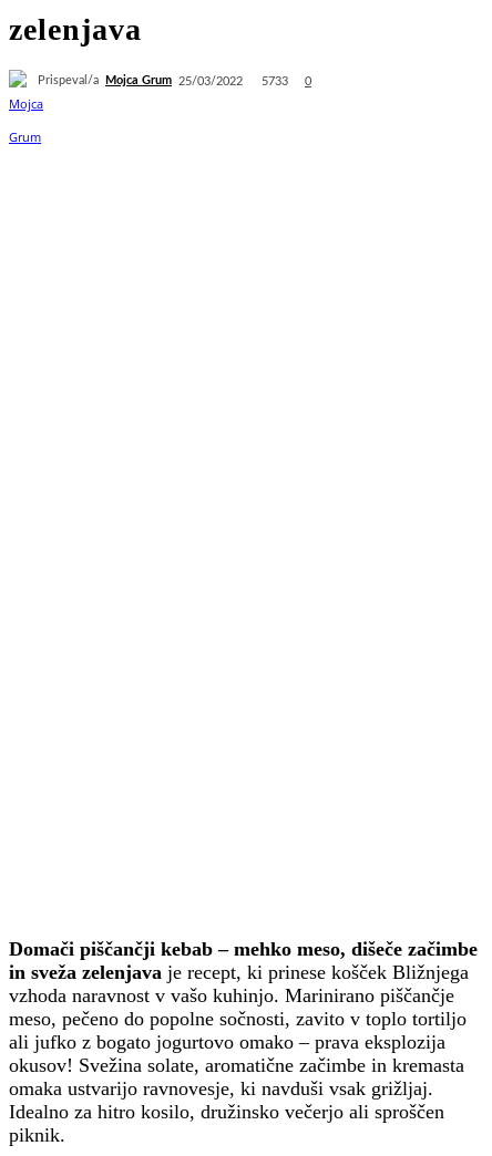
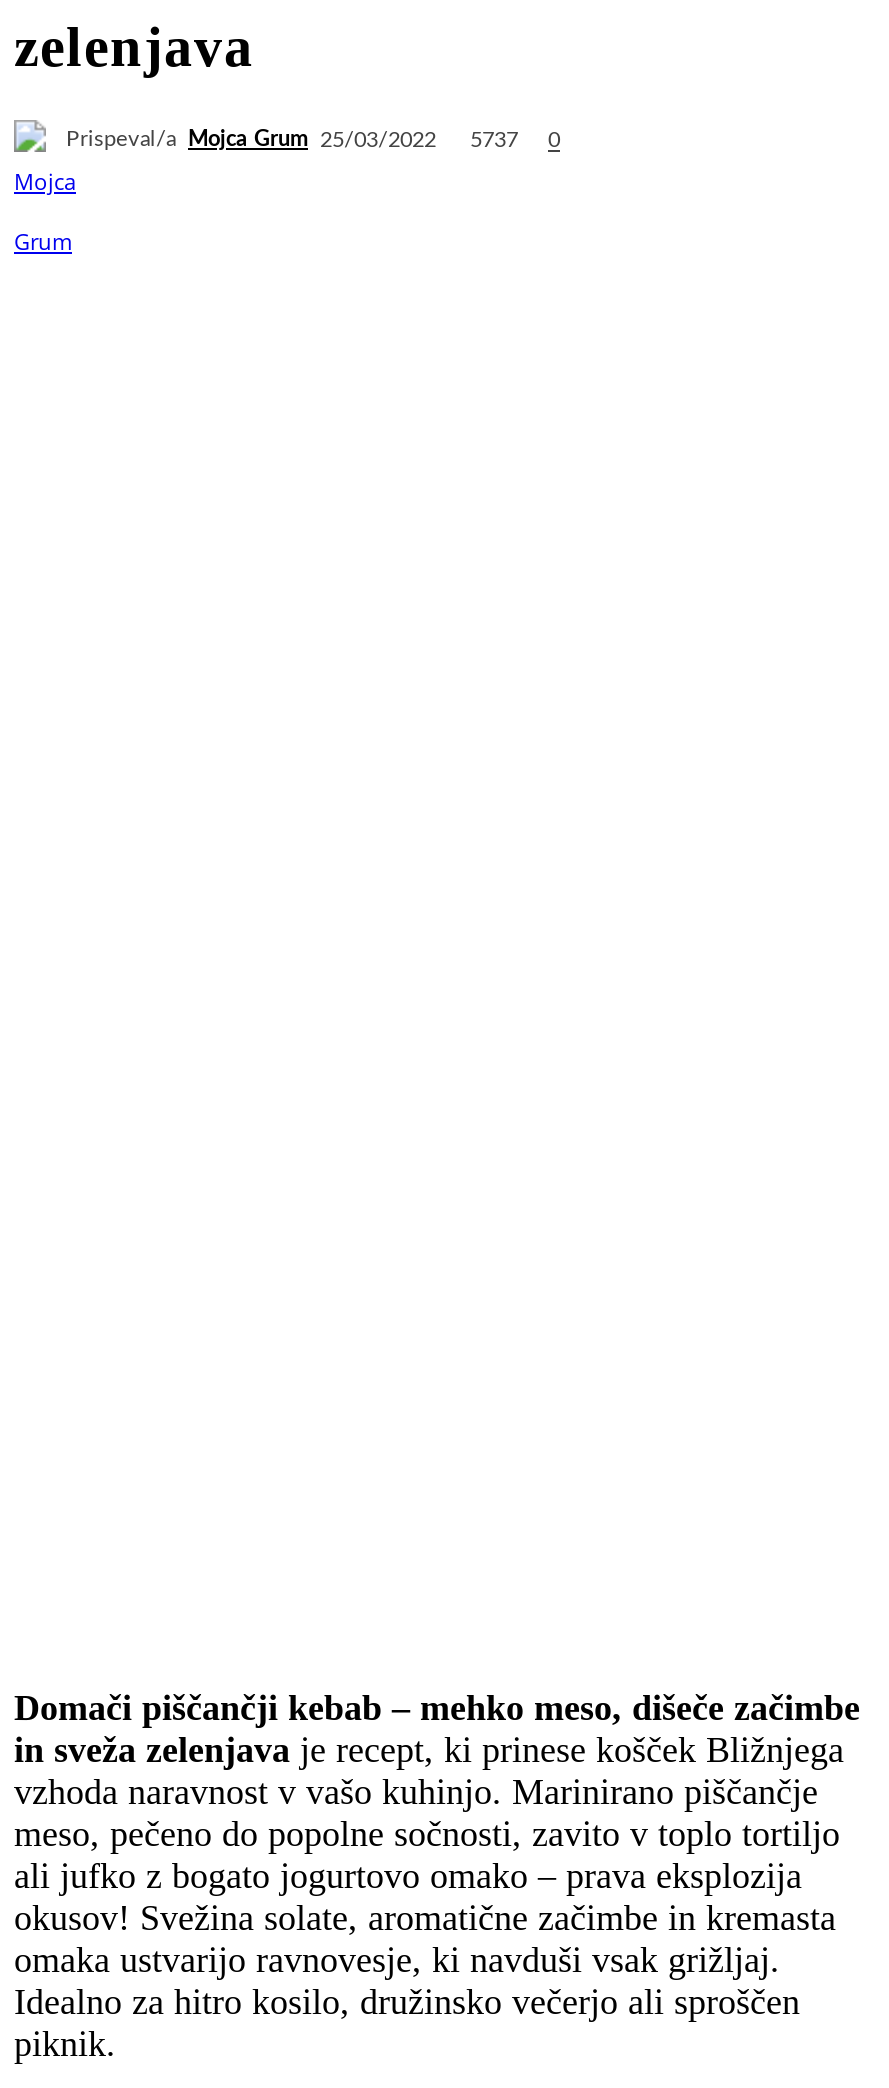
[38,75,311,87] Prispeval/a Mojca Grum 25/03/2022 5733 0 -> [66,129,560,152] Prispeval/a Mojca Grum 25/03/2022 5737 0

